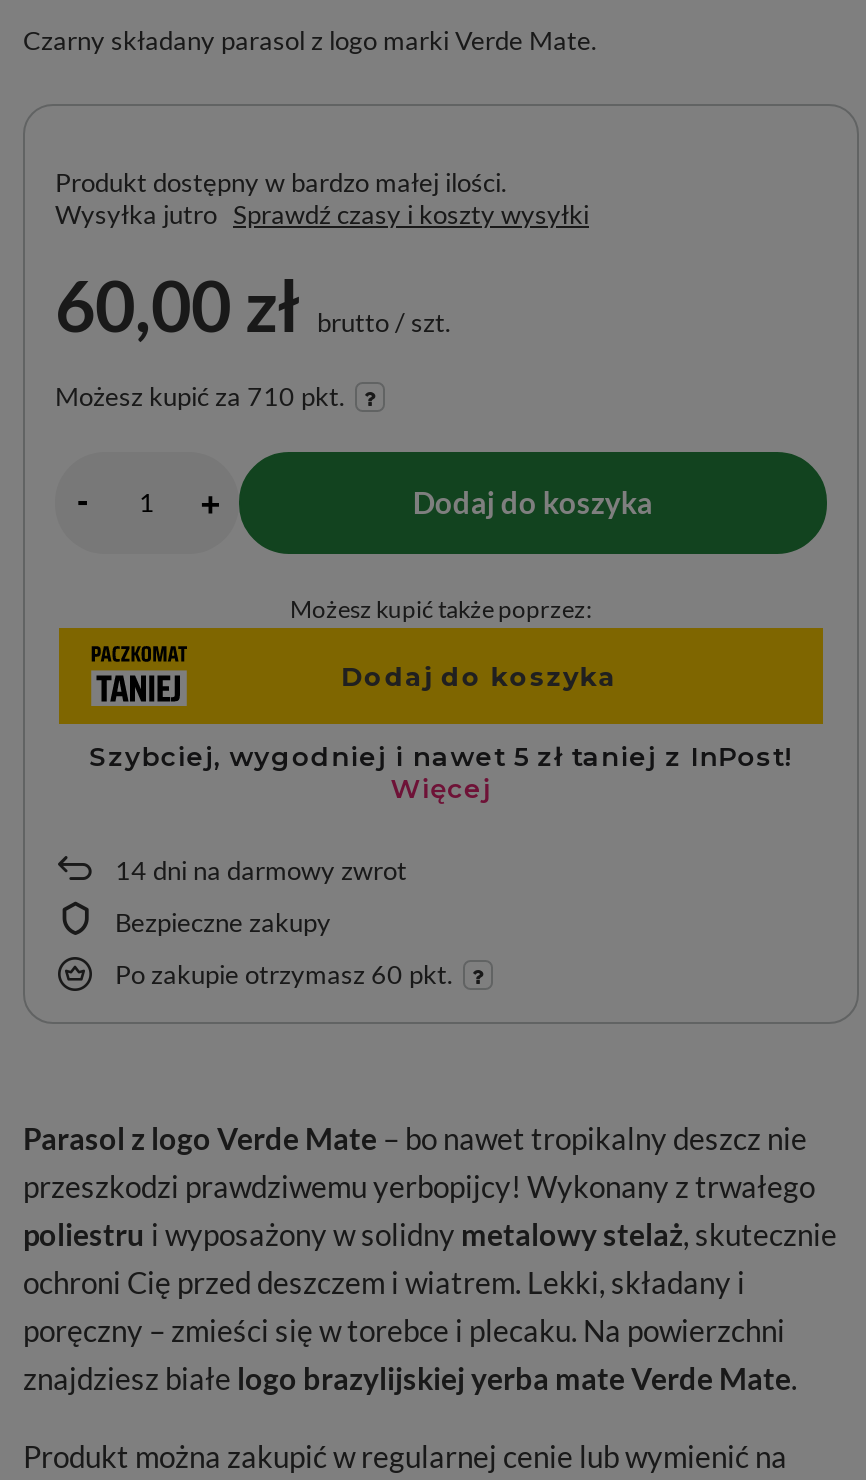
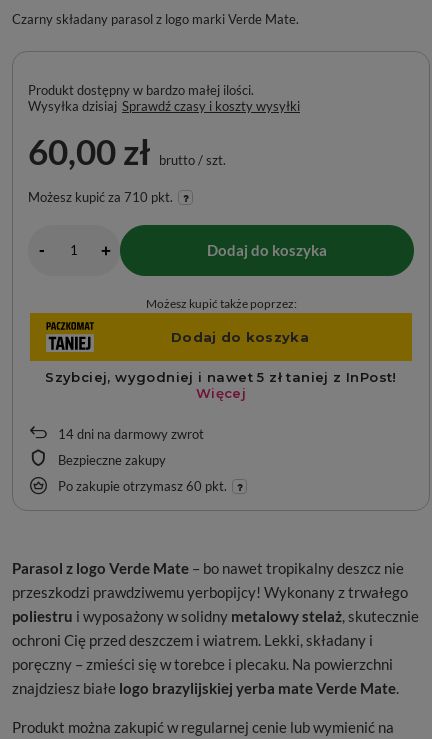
[55,198,589,230] Wysyłka jutro Sprawdź czasy i koszty wysyłki -> [28,98,300,114] Wysyłka dzisiaj Sprawdź czasy i koszty wysyłki

